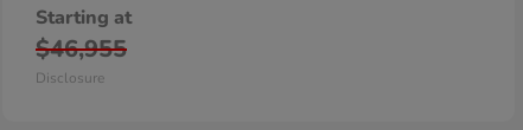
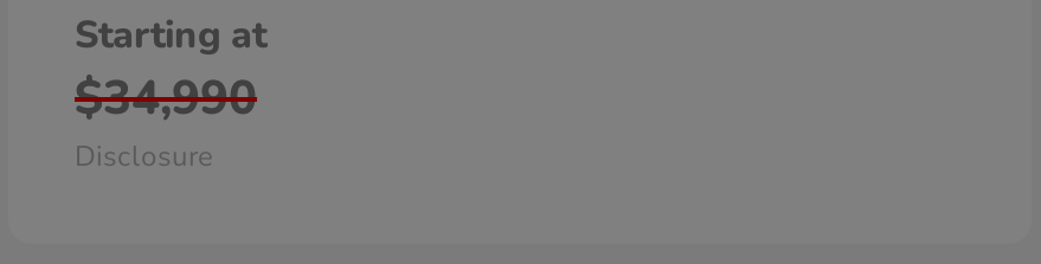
[36,34,127,65] $46,955 -> [75,67,257,131] $34,990

